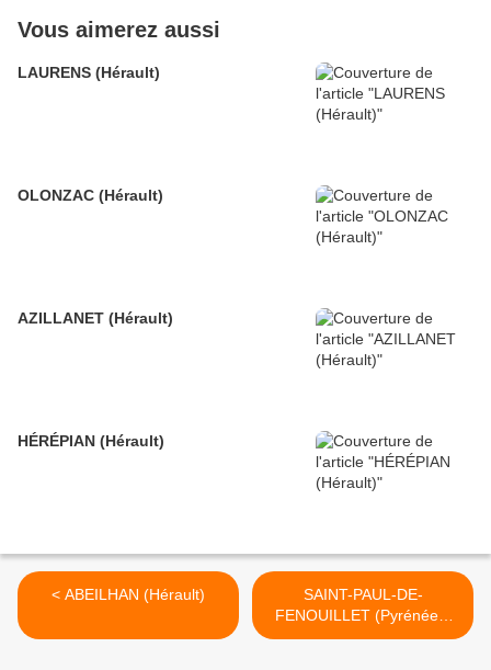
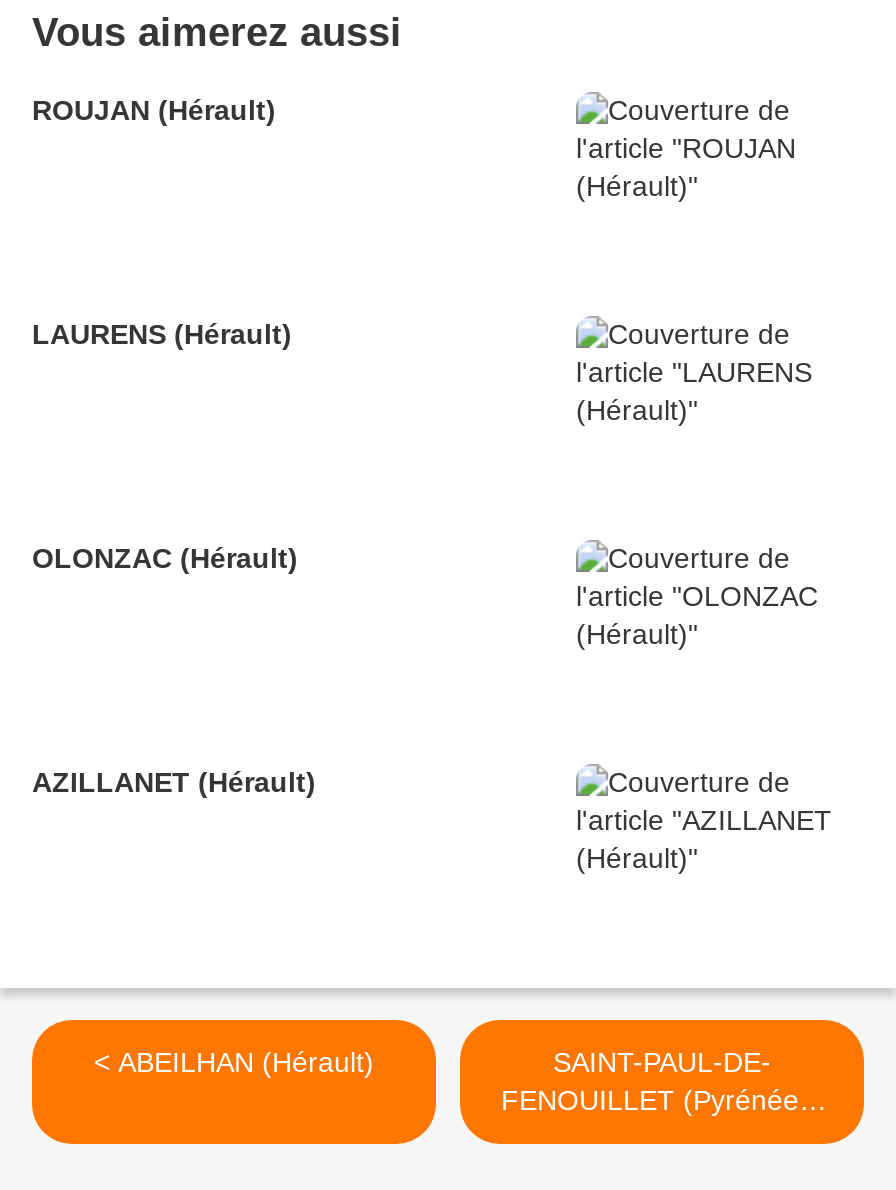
none -> [32,94,276,126] ROUJAN (Hérault)
moved [18,64,173,327] -> [32,318,316,798]: LAURENS (Hérault) | OLONZAC (Hérault) | AZILLANET (Hérault)
[18,432,164,450] HÉRÉPIAN (Hérault) -> none

